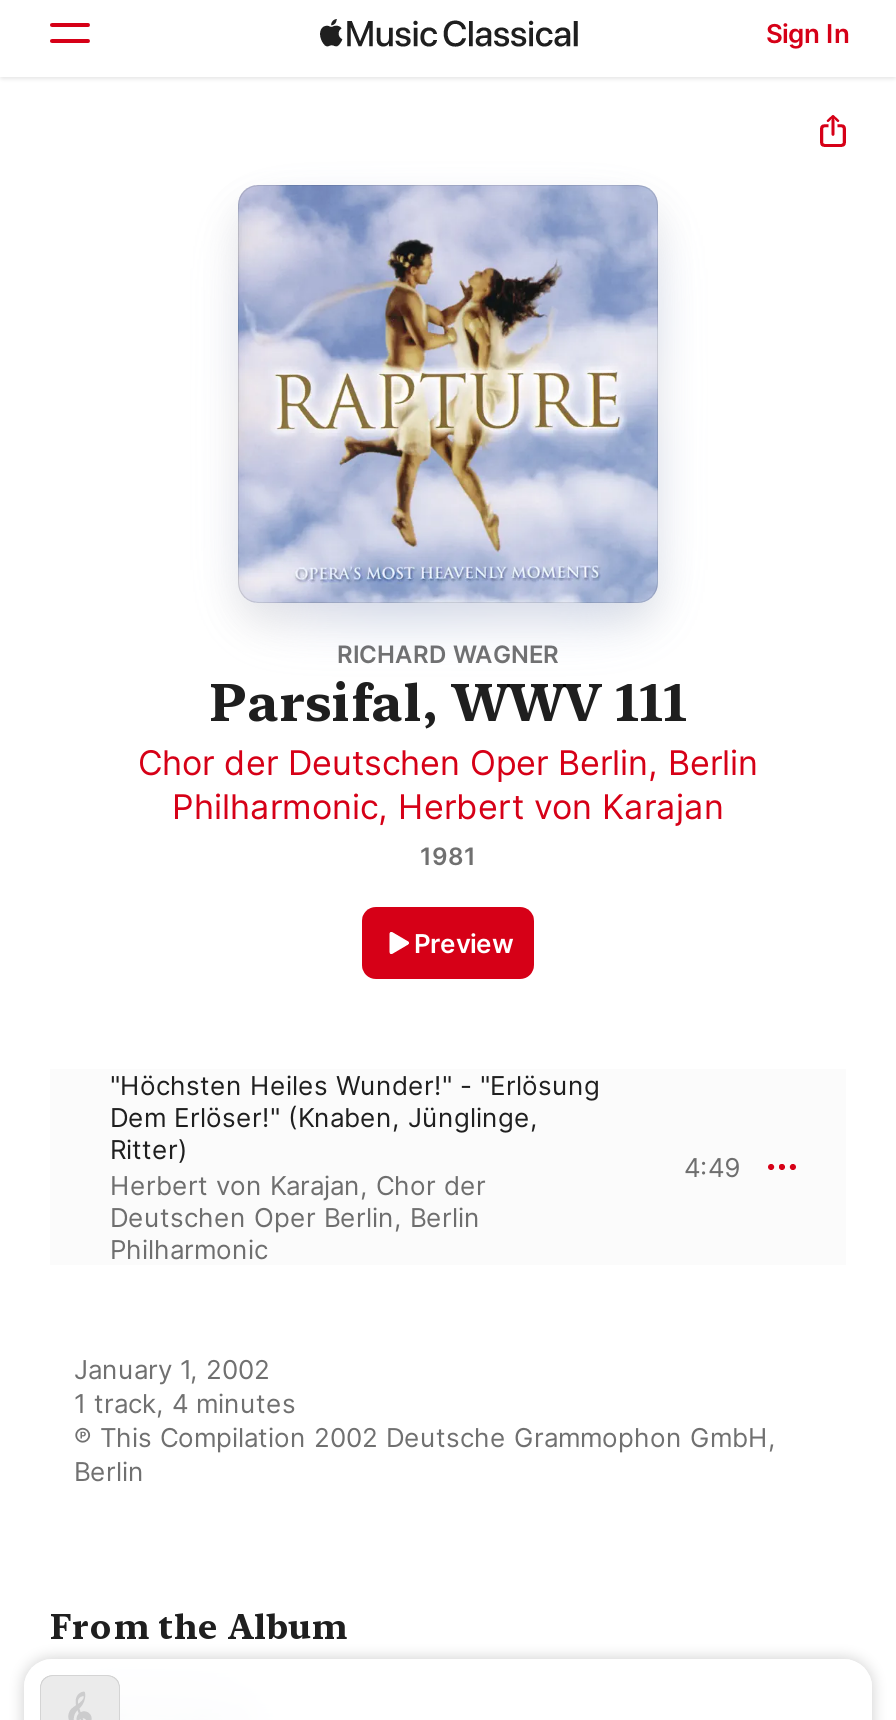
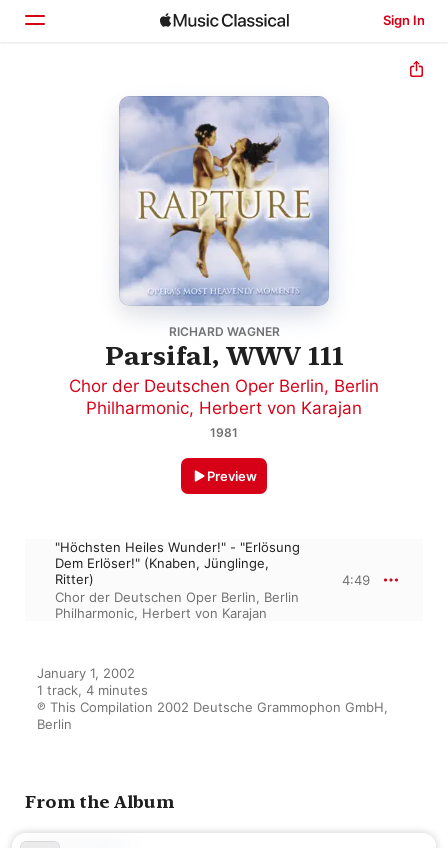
[110,1169,486,1265] Herbert von Karajan, Chor der | Deutschen Oper Berlin, Berlin | Philharmonic -> [55,588,299,620] Chor der Deutschen Oper Berlin, Berlin | Philharmonic, Herbert von Karajan

